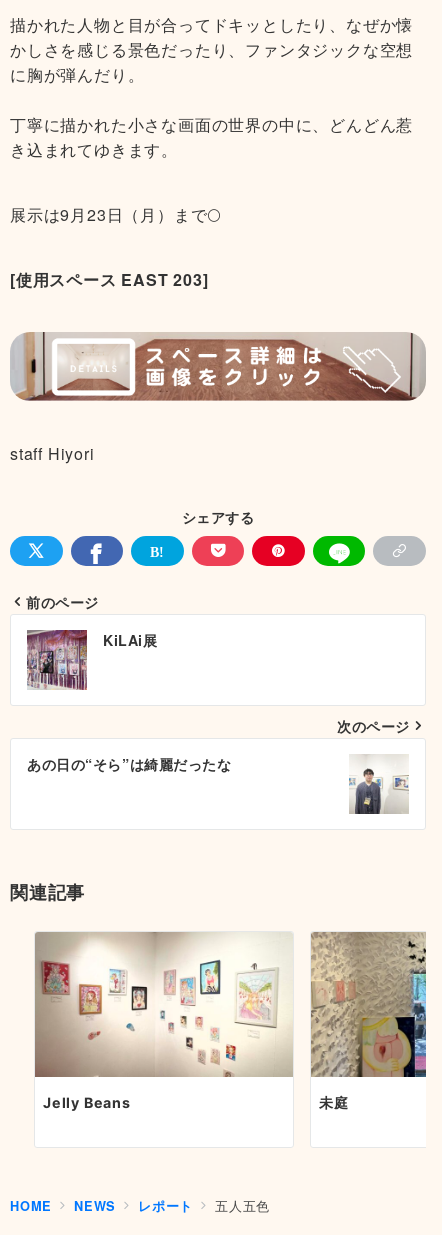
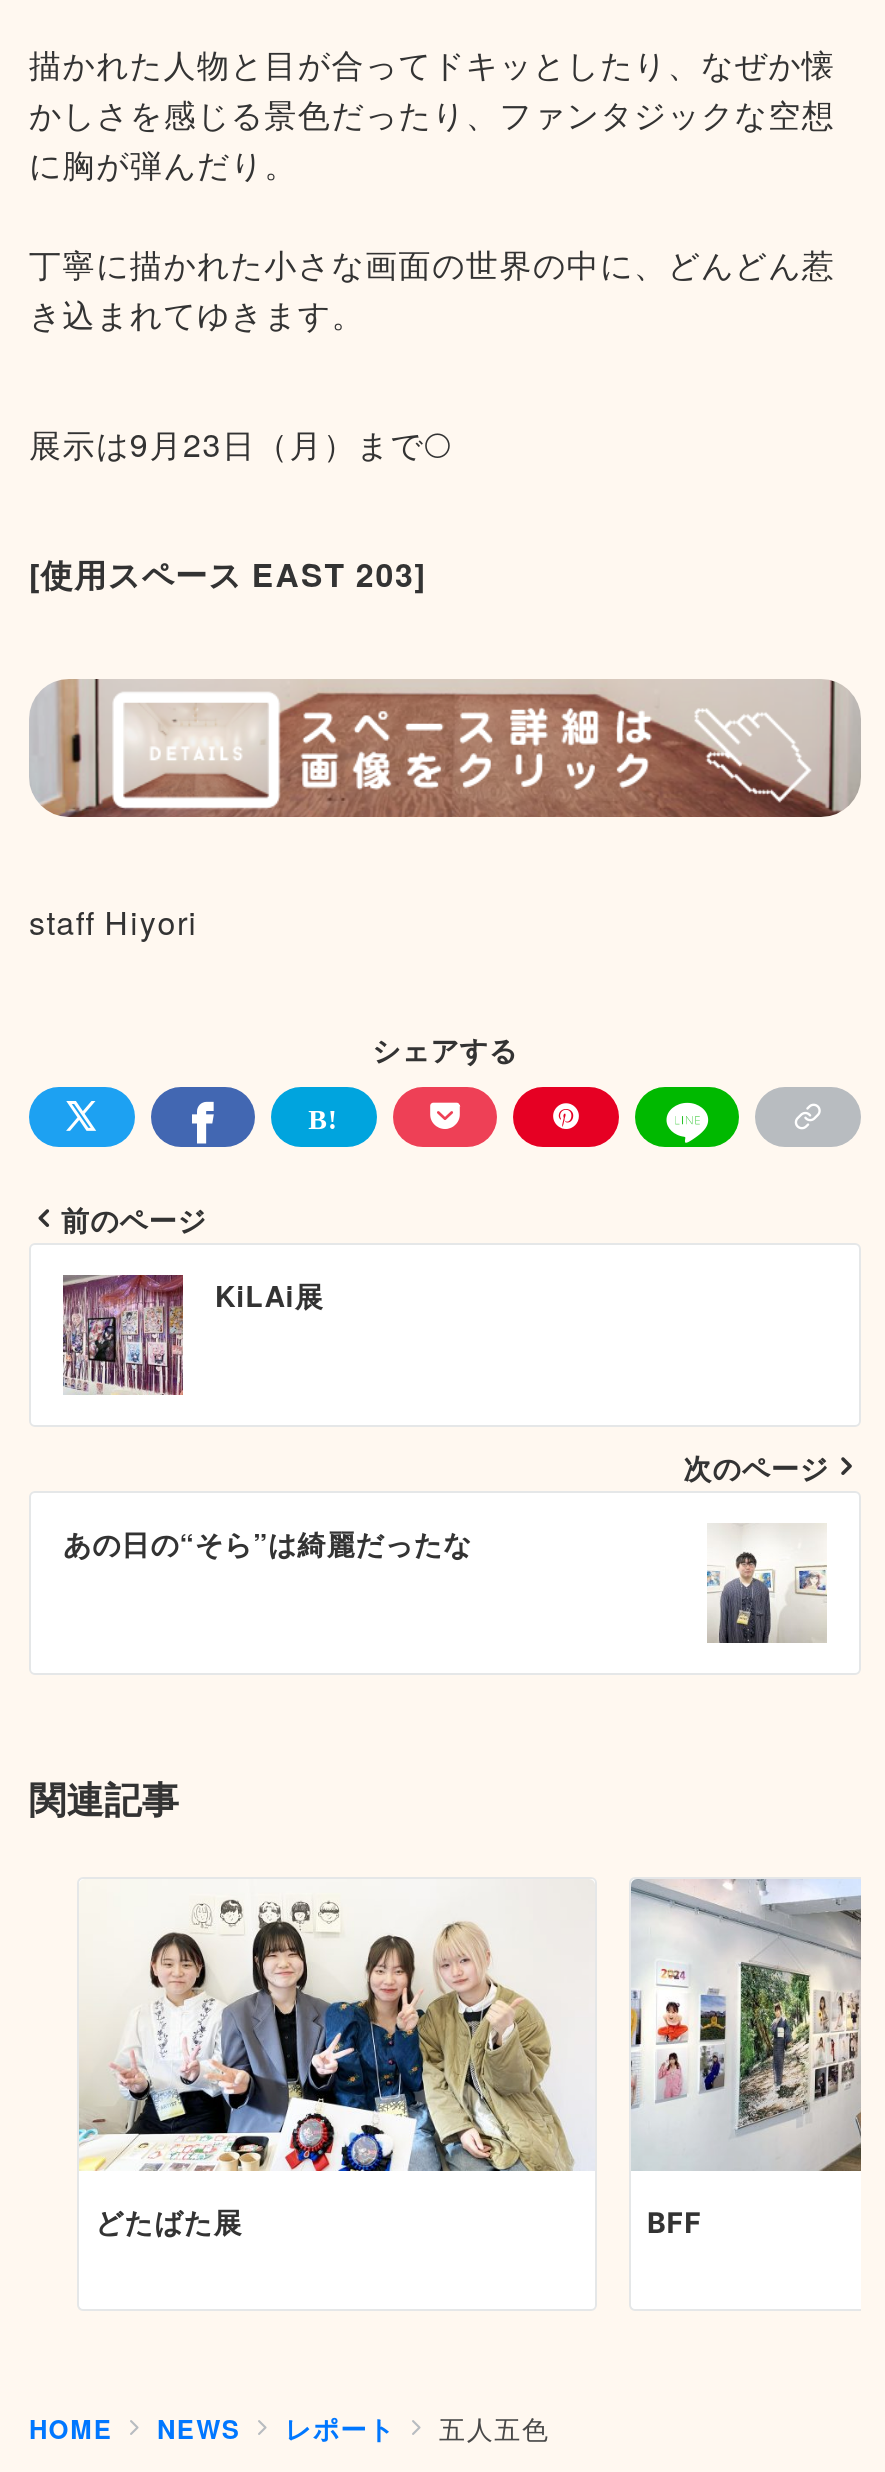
[34,931,349,1111] [image] | Jelly Beans | 未庭 -> [77,1880,702,2239] [image] | どたばた展 | BFF
[310,931,427,1078] [image] -> [631,1880,863,2172] [image]

